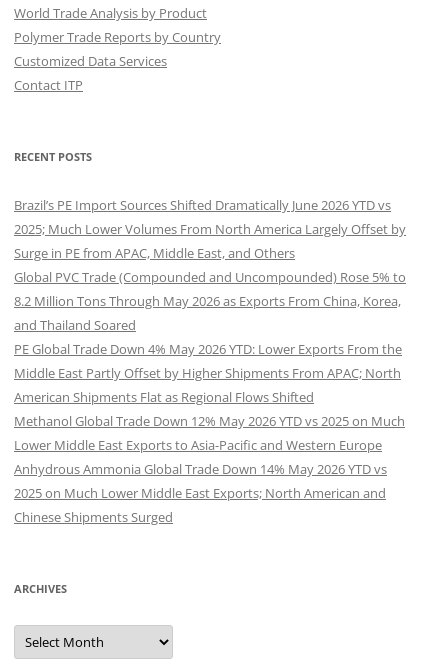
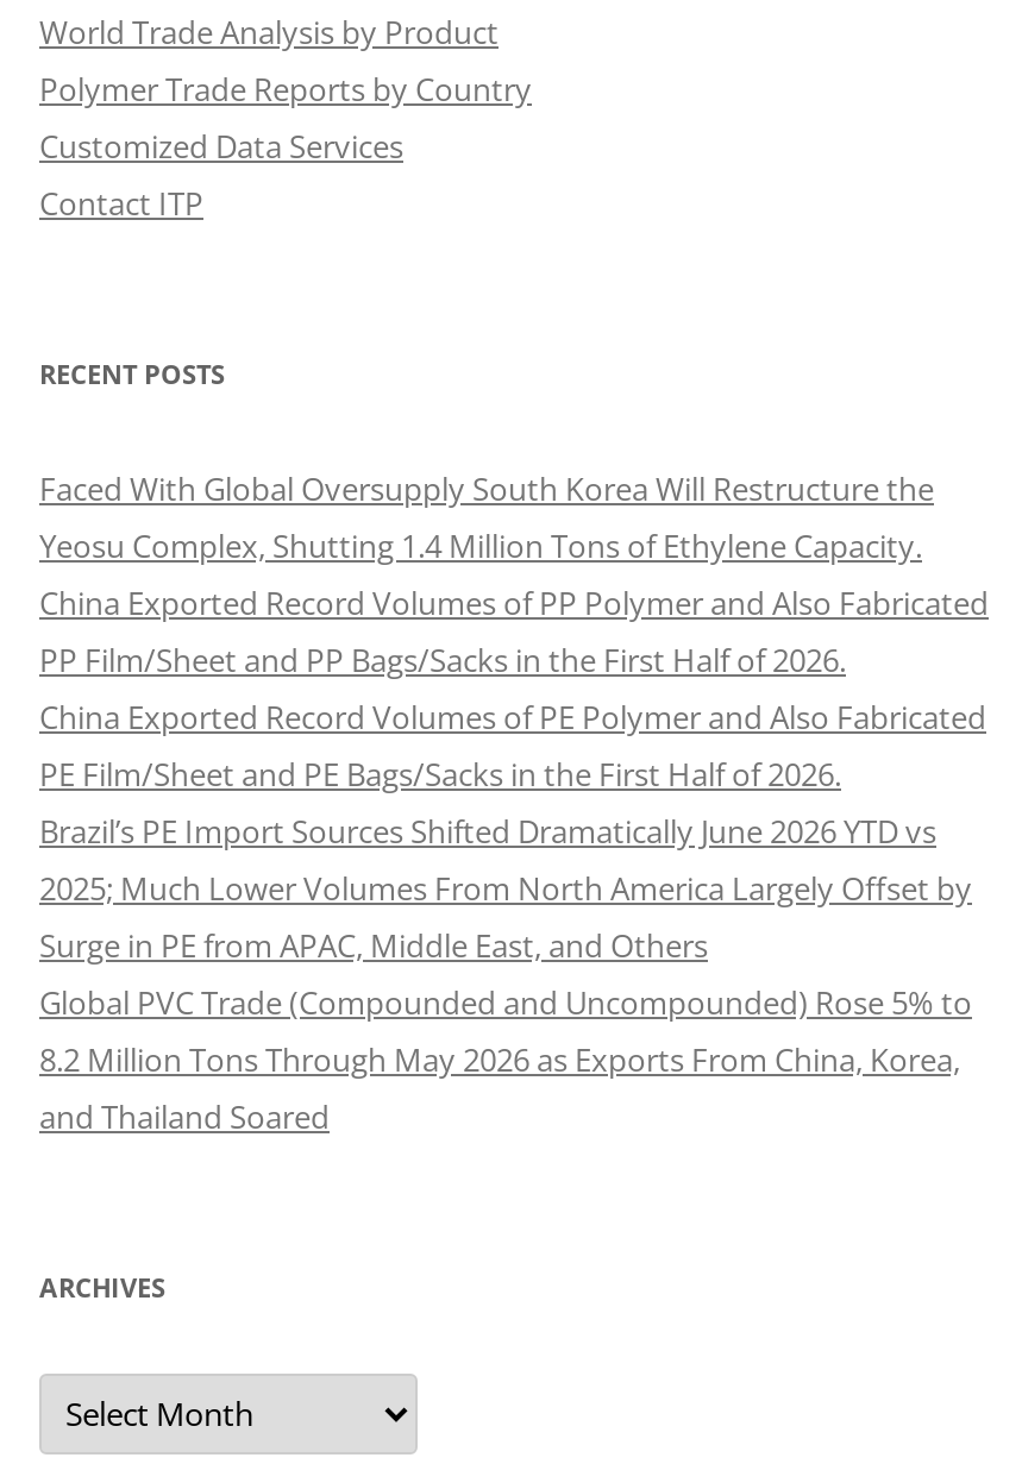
none -> [39,467,989,796] Faced With Global Oversupply South Korea Will Restructure the | Yeosu Complex, Shutting 1.4 Million Tons of Ethylene Capacity. | China Exported Record Volumes of PP Polymer and Also Fabricated | PP Film/Sheet and PP Bags/Sacks in the First Half of 2026. | China Exported Record Volumes of PE Polymer and Also Fabricated | PE Film/Sheet and PE Bags/Sacks in the First Half of 2026.
moved [14,196,406,334] -> [39,810,972,1138]: Brazil’s PE Import Sources Shifted Dramatically June 2026 YTD vs | 2025; Much Lower Volumes From North America Largely Offset by | Surge in PE from APAC, Middle East, and Others | Global PVC Trade (Compounded and Uncompounded) Rose 5% to | 8.2 Million Tons Through May 2026 as Exports From China, Korea, | and Thailand Soared
[14,340,405,526] PE Global Trade Down 4% May 2026 YTD: Lower Exports From the | Middle East Partly Offset by Higher Shipments From APAC; North | American Shipments Flat as Regional Flows Shifted | Methanol Global Trade Down 12% May 2026 YTD vs 2025 on Much | Lower Middle East Exports to Asia-Pacific and Western Europe | Anhydrous Ammonia Global Trade Down 14% May 2026 YTD vs | 2025 on Much Lower Middle East Exports; North American and | Chinese Shipments Surged -> none

